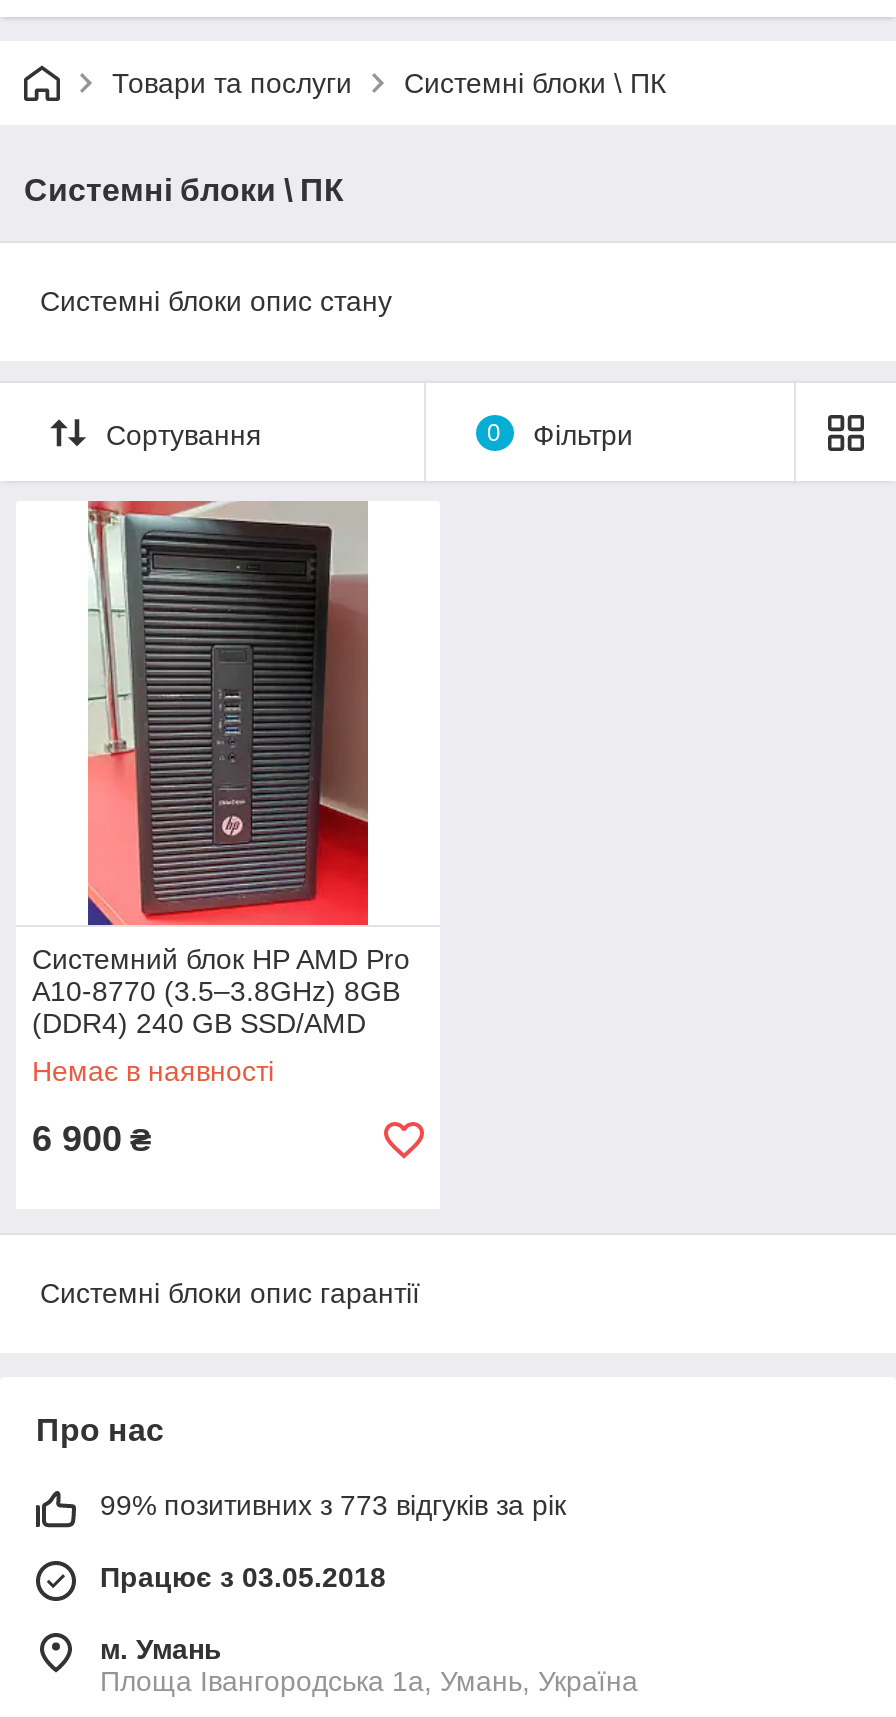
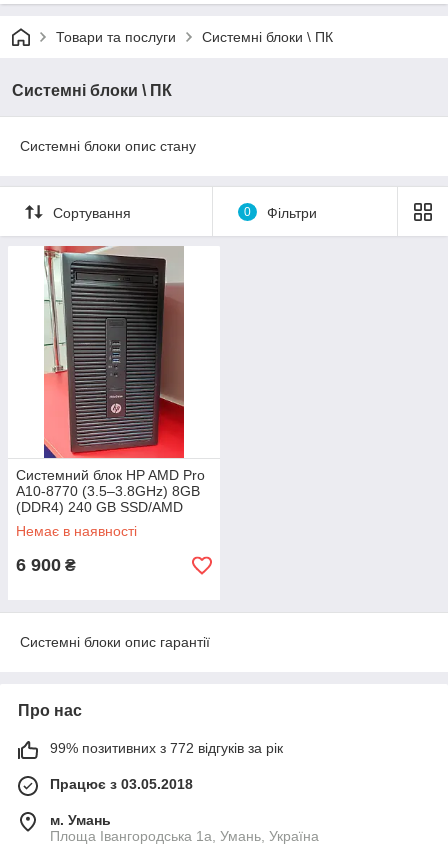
[100,1489,566,1521] 99% позитивних з 773 відгуків за рік -> [50,740,283,756] 99% позитивних з 772 відгуків за рік

